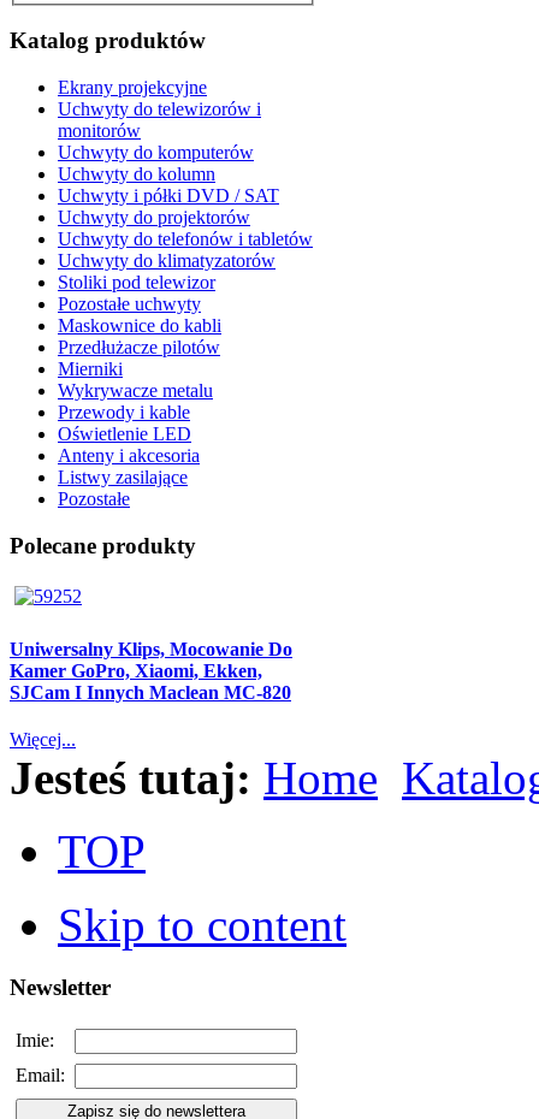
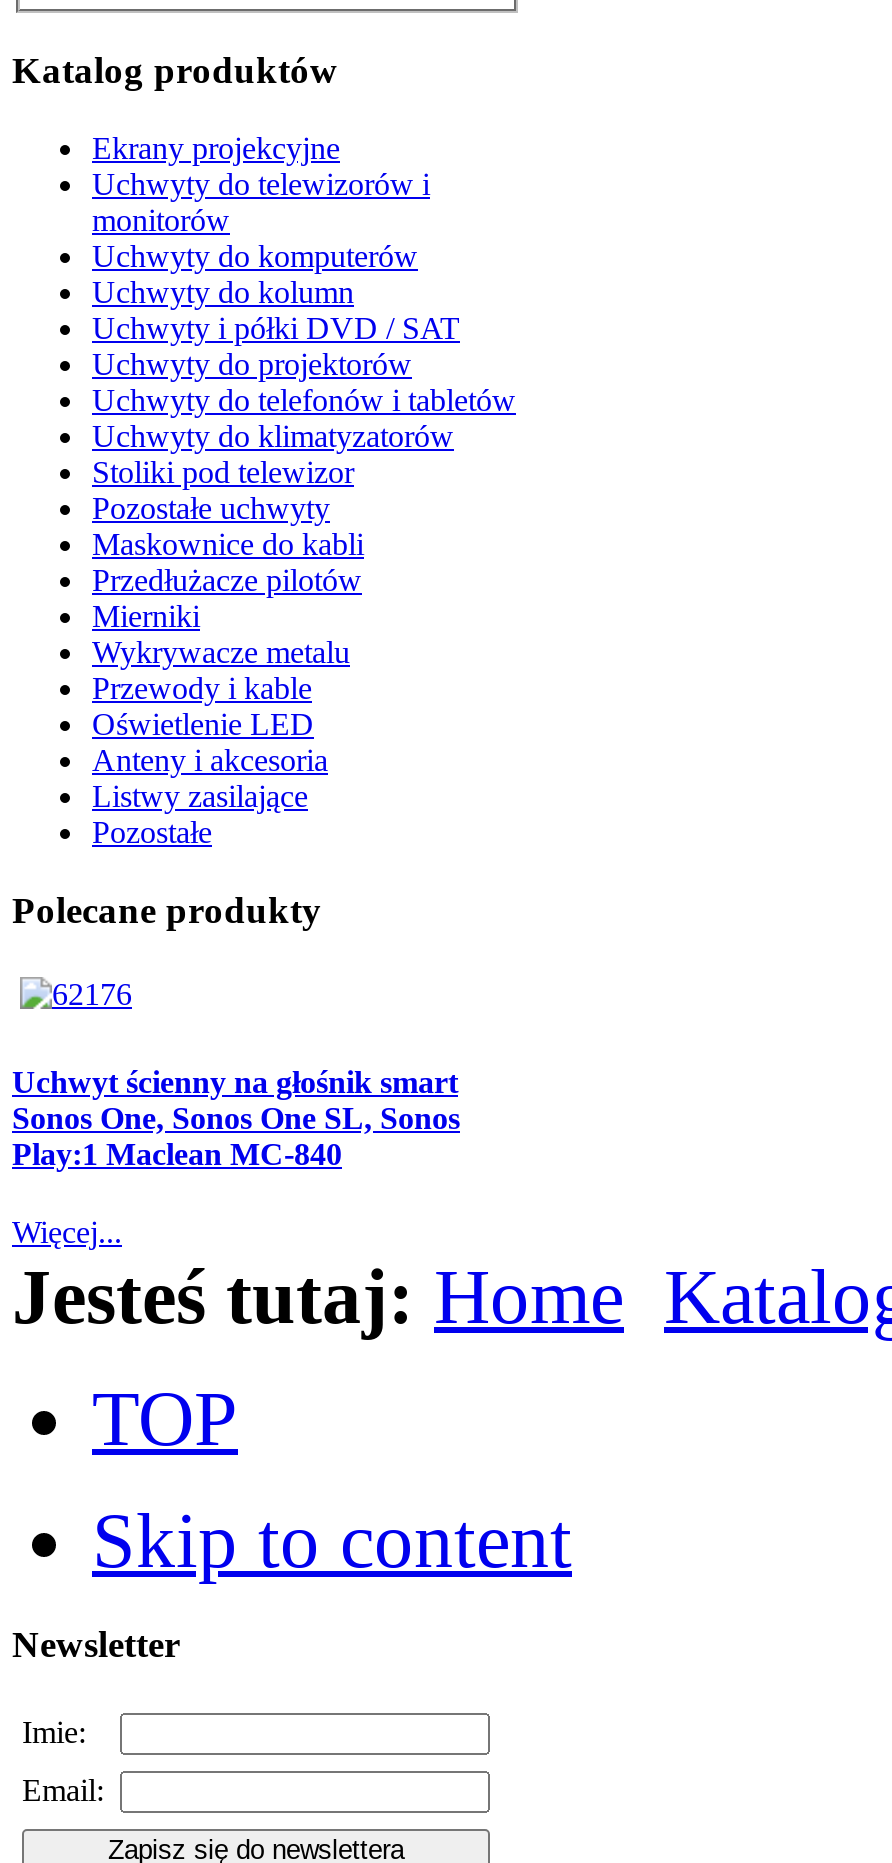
[10,639,292,702] Uniwersalny Klips, Mocowanie Do | Kamer GoPro, Xiaomi, Ekken, | SJCam I Innych Maclean MC-820 -> [12,1064,460,1170] Uchwyt ścienny na głośnik smart | Sonos One, Sonos One SL, Sonos | Play:1 Maclean MC-840

